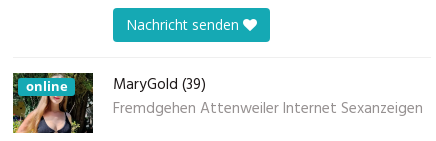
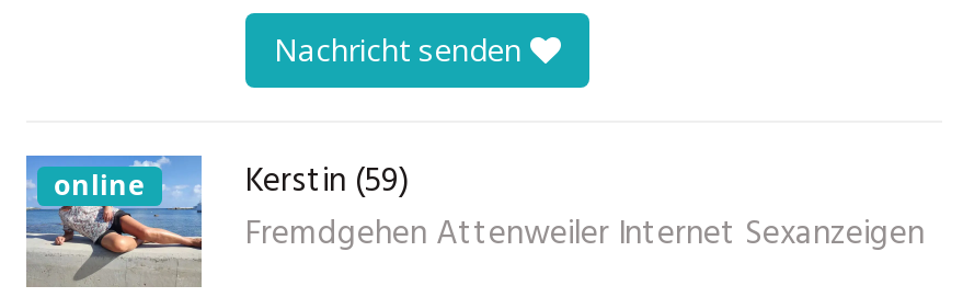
[12,72,206,133] [image] | MaryGold (39) -> [24,153,410,287] [image] | Kerstin (59)

